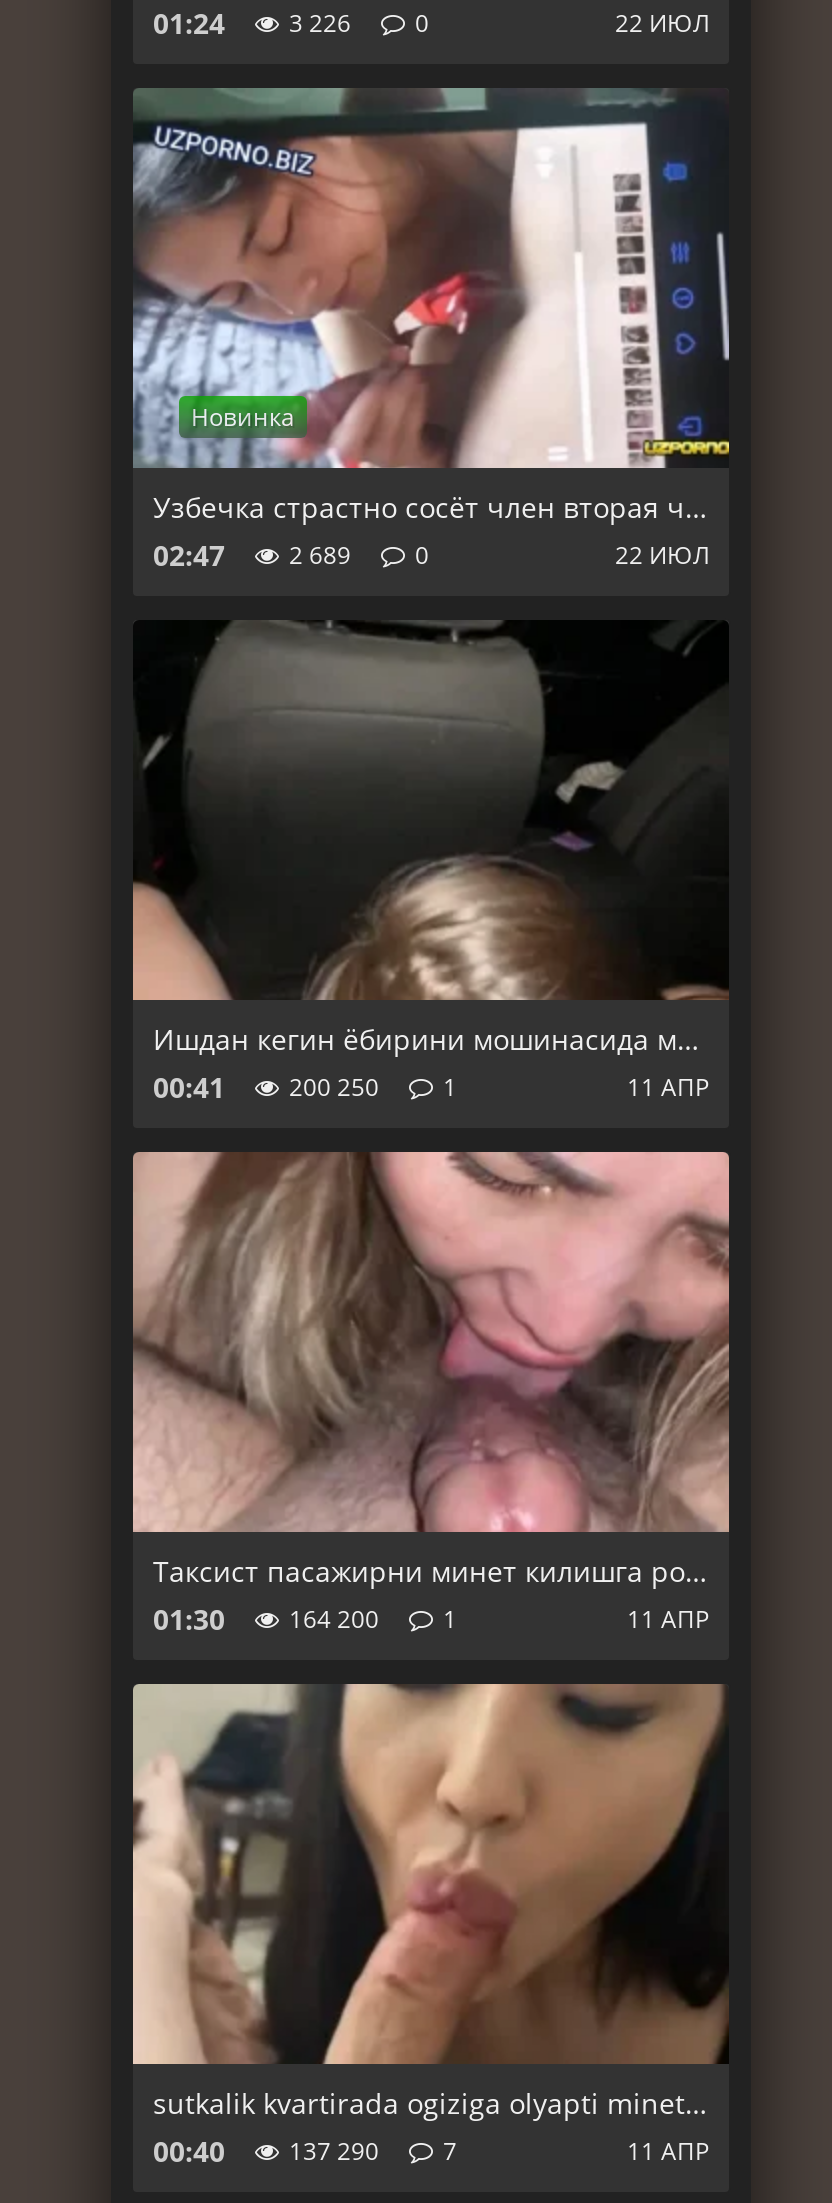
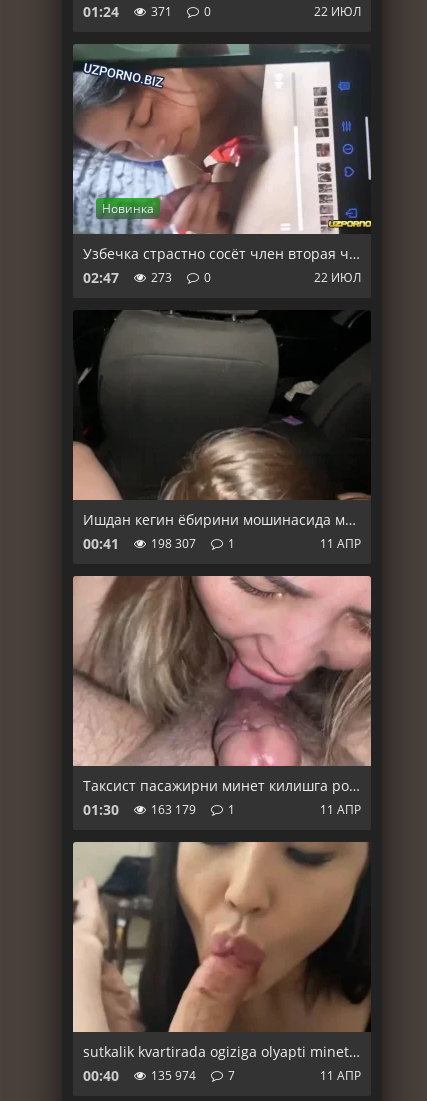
[153,4,429,42] 01:24 3 226 0 -> [83,2,211,21] 01:24 371 0
[153,536,429,574] 02:47 2 689 0 -> [83,268,211,287] 02:47 273 0
[153,1068,457,1106] 00:41 200 250 1 -> [83,534,235,553] 00:41 198 307 1
[153,1600,457,1638] 01:30 164 200 1 -> [83,800,235,819] 01:30 163 179 1
[153,2132,457,2170] 00:40 137 290 7 -> [83,1066,235,1085] 00:40 135 974 7

